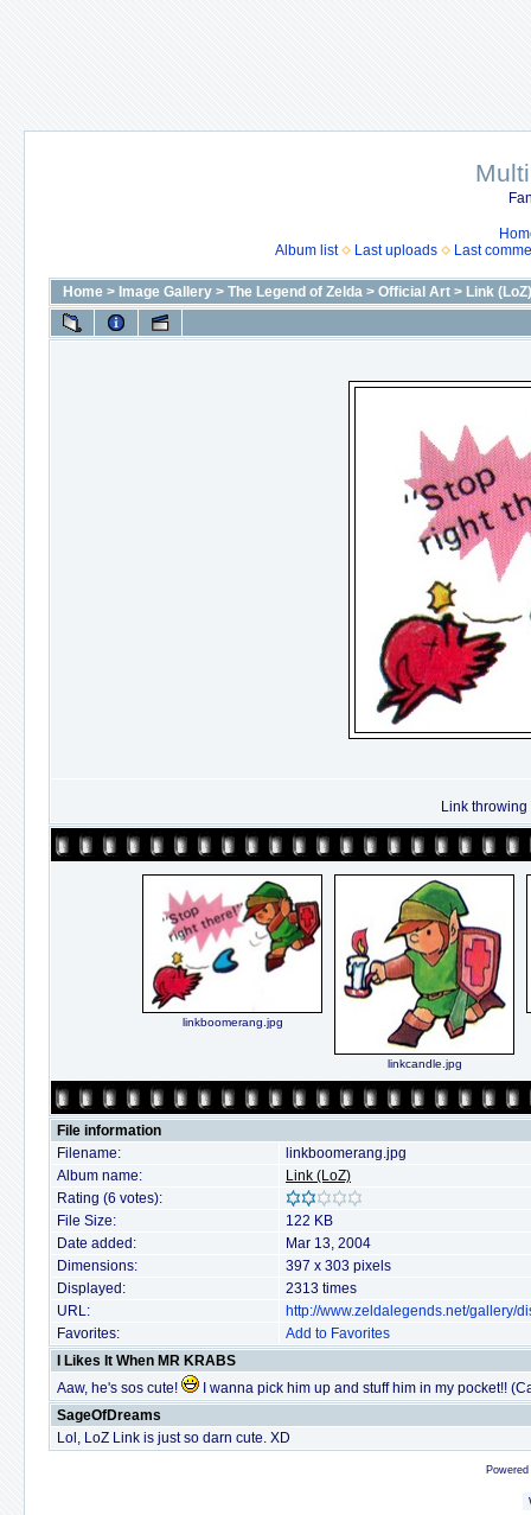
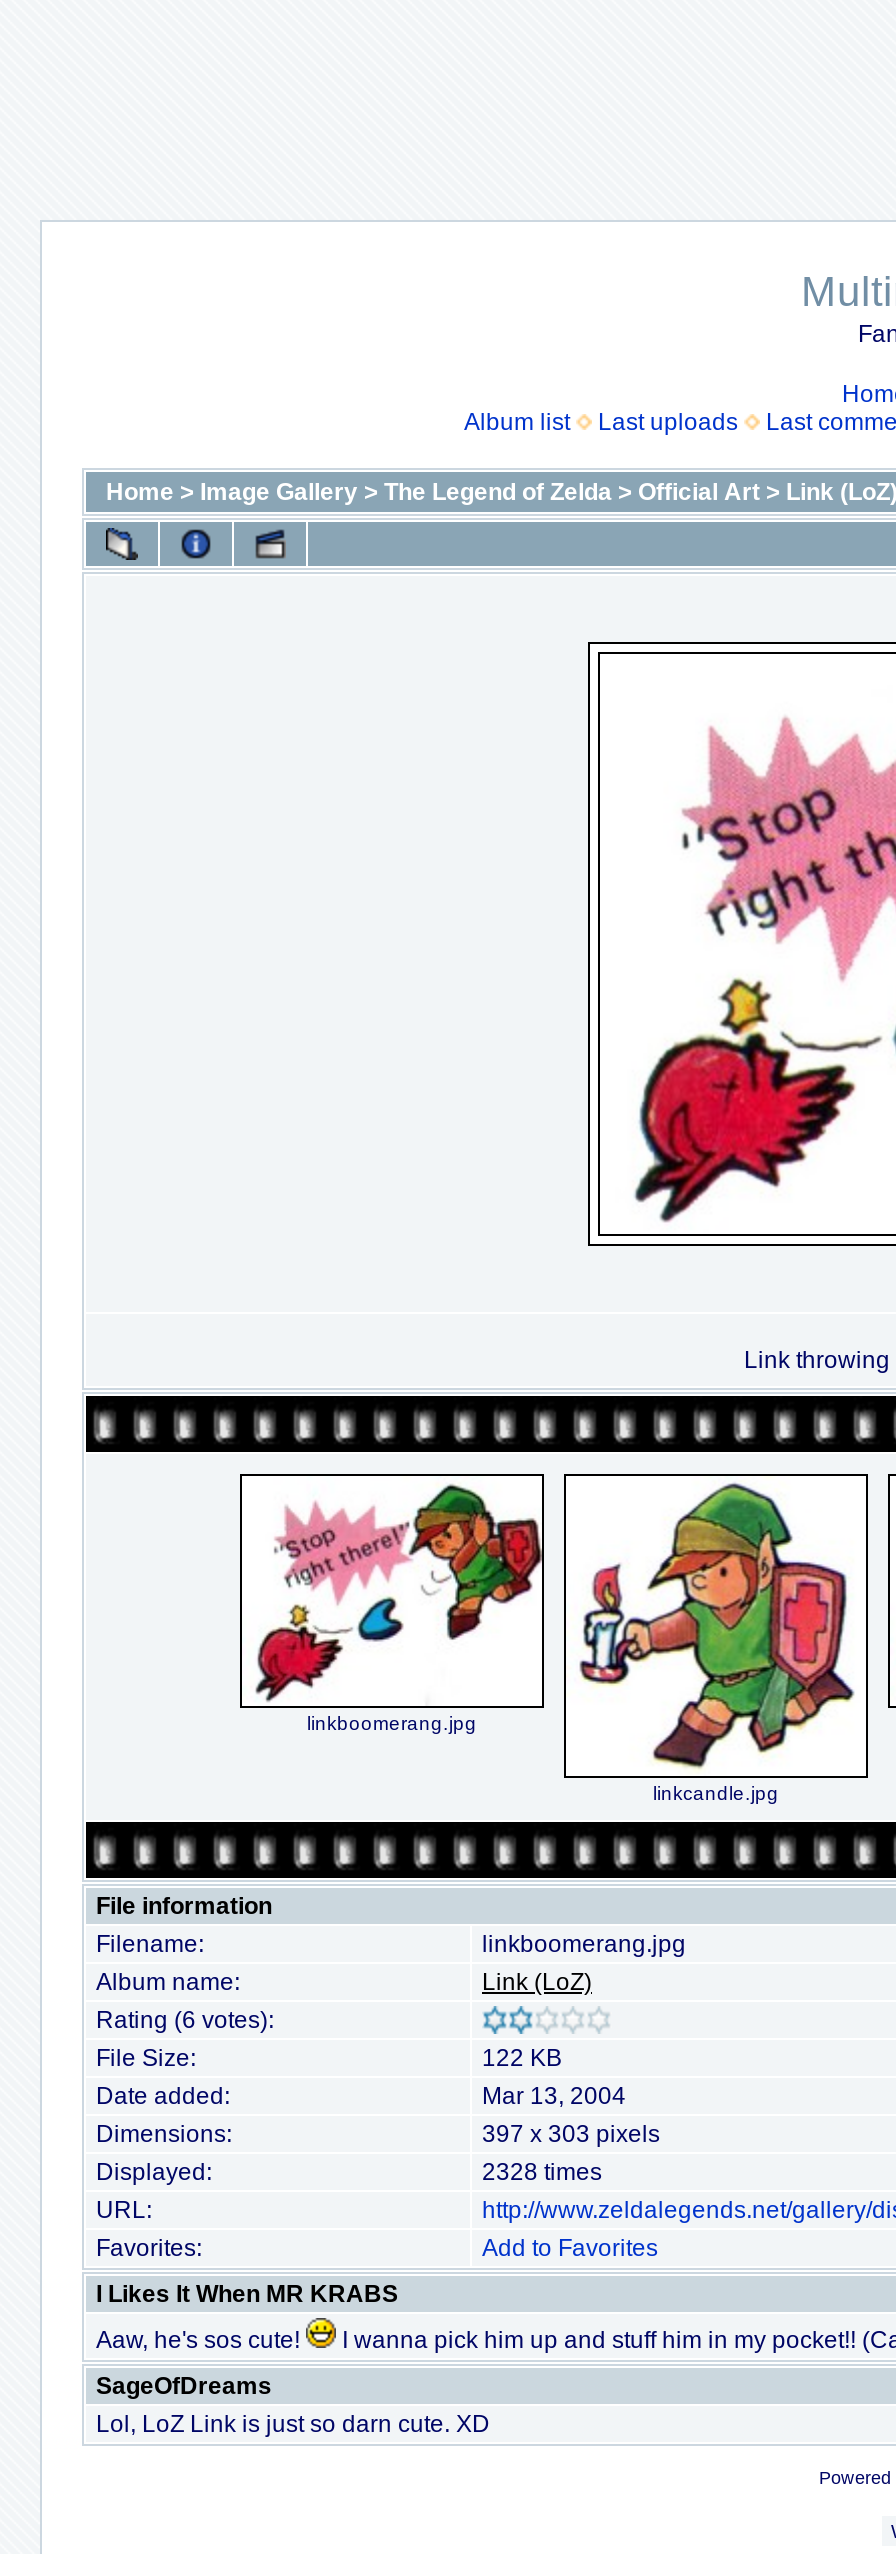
[286,1280,357,1297] 2313 times -> [482,2158,602,2186] 2328 times

